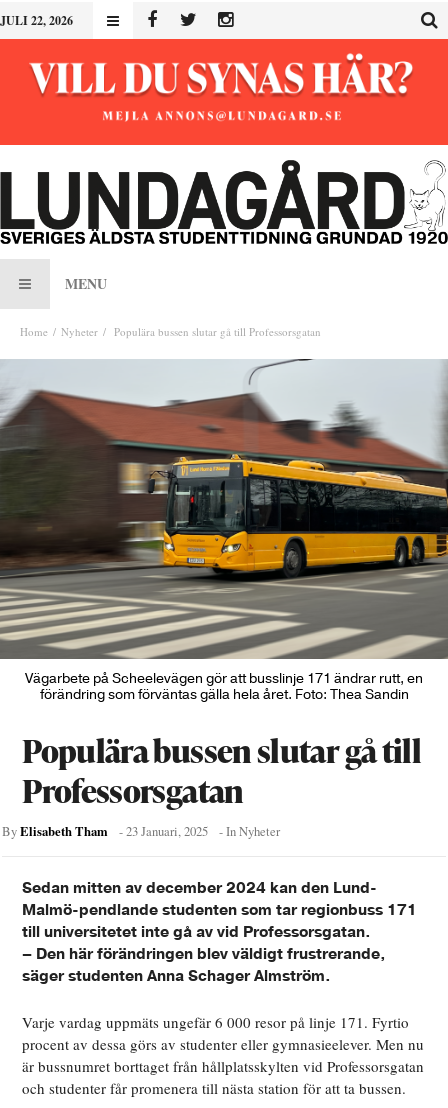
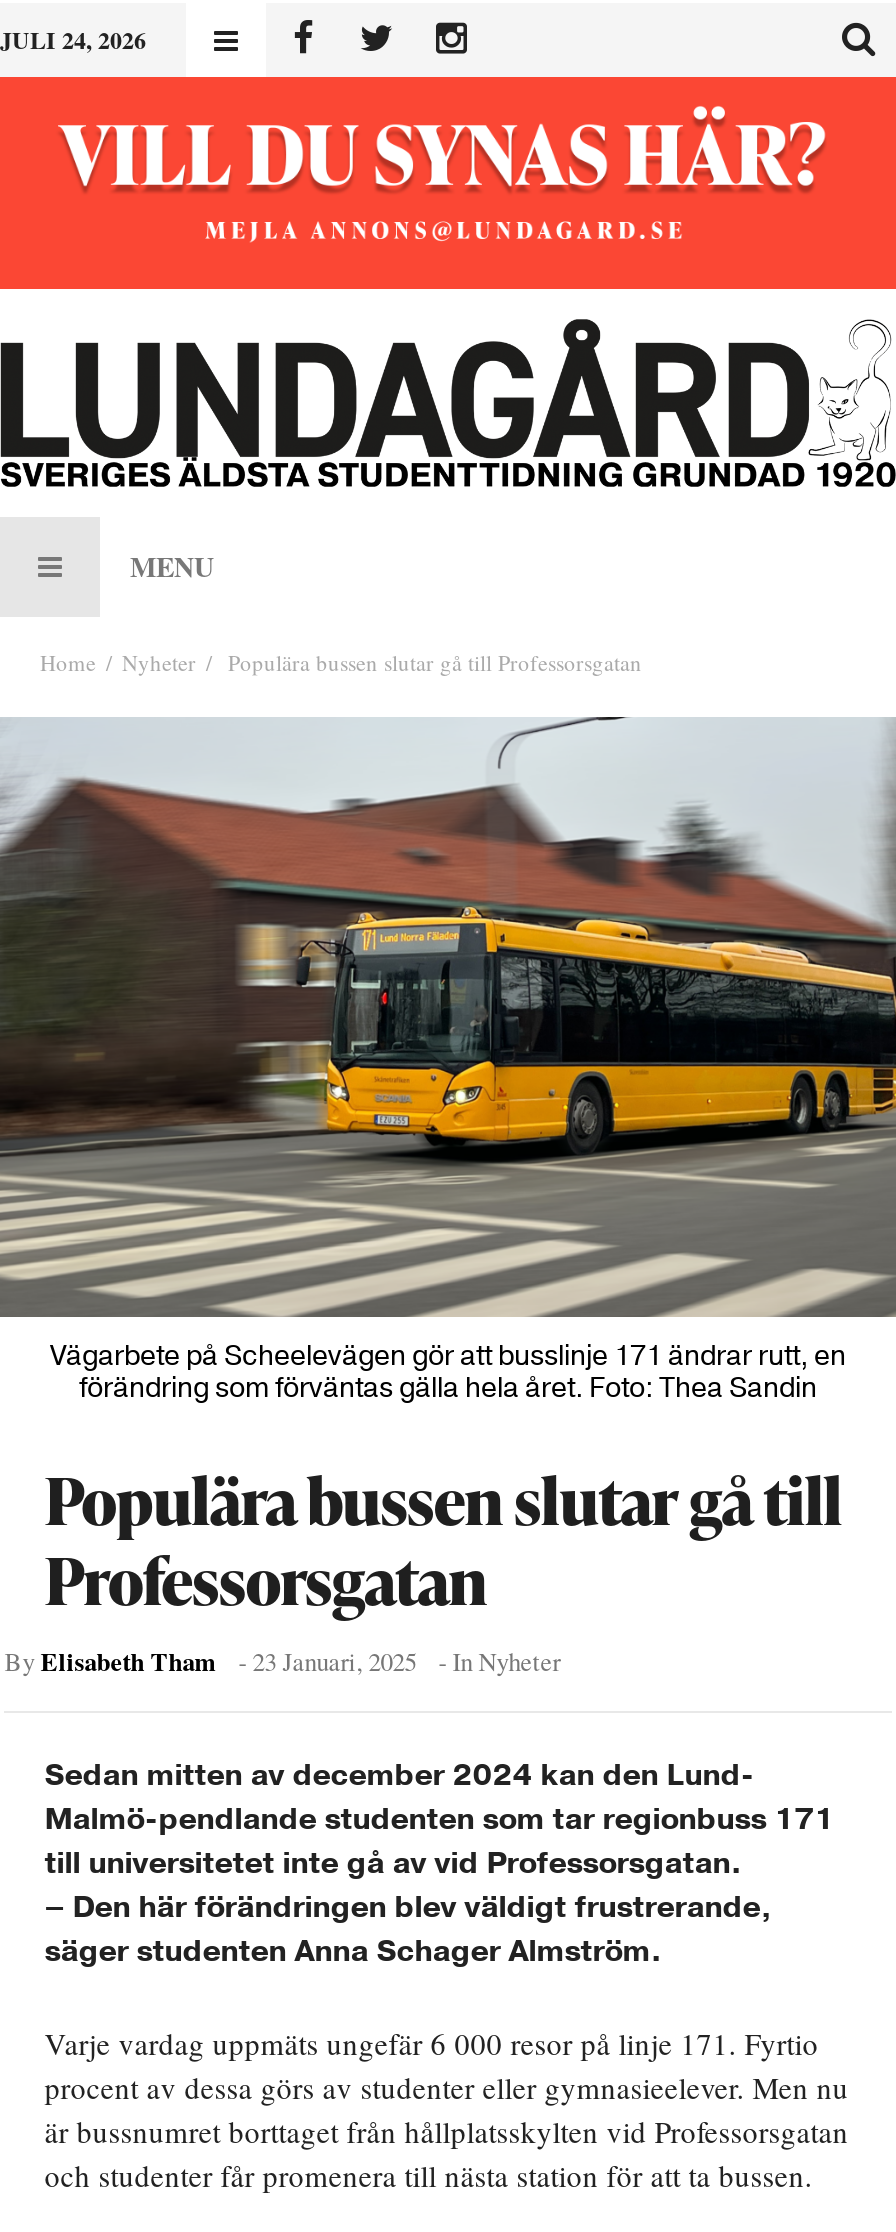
[0,12,73,29] JULI 22, 2026 -> [0,23,146,57] JULI 24, 2026

